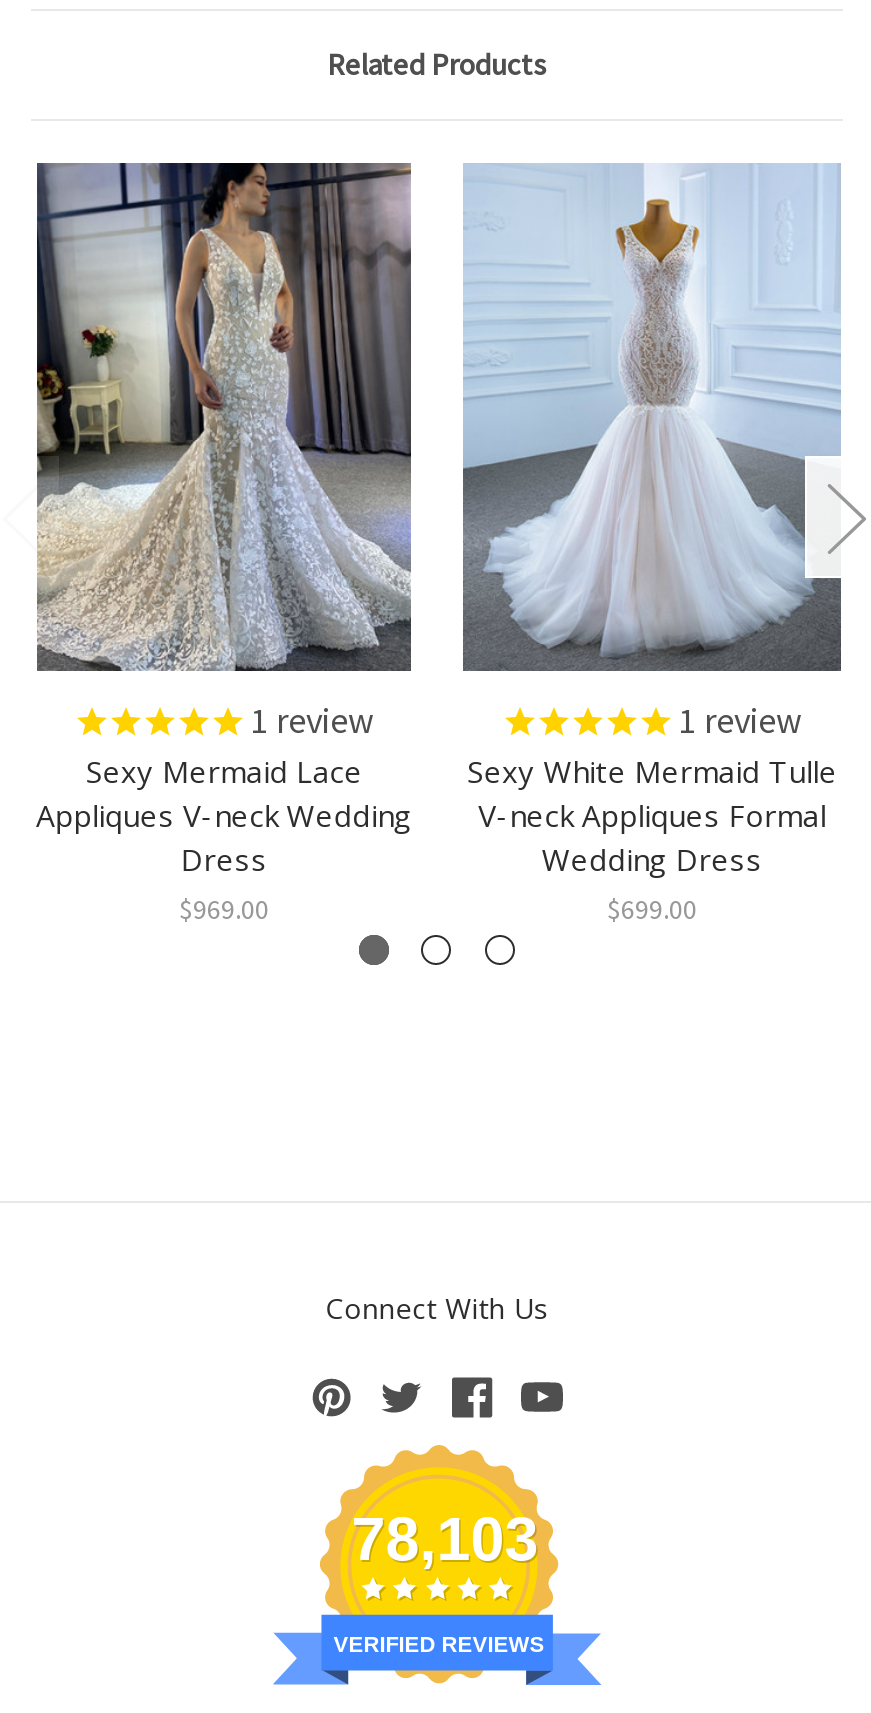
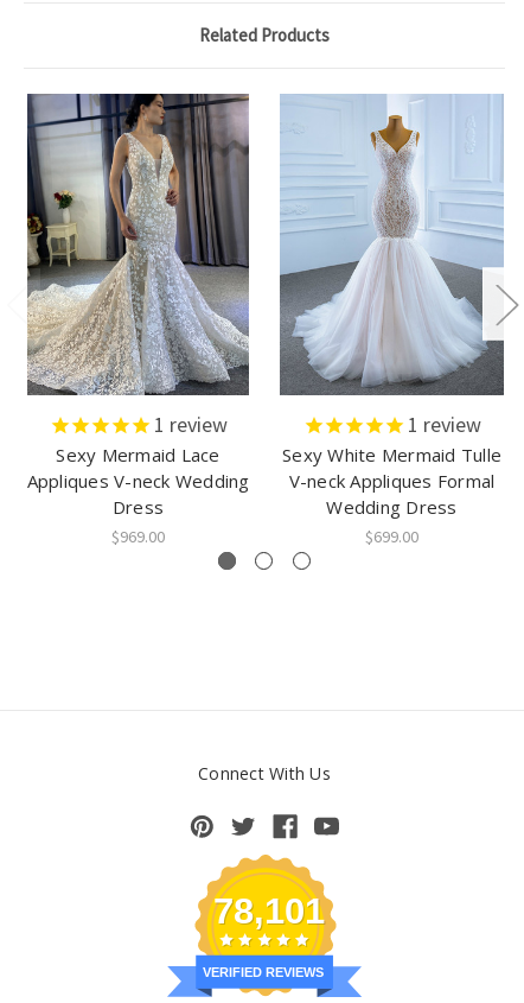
[350,1505,537,1574] 78,103 -> [213,890,325,932] 78,101

